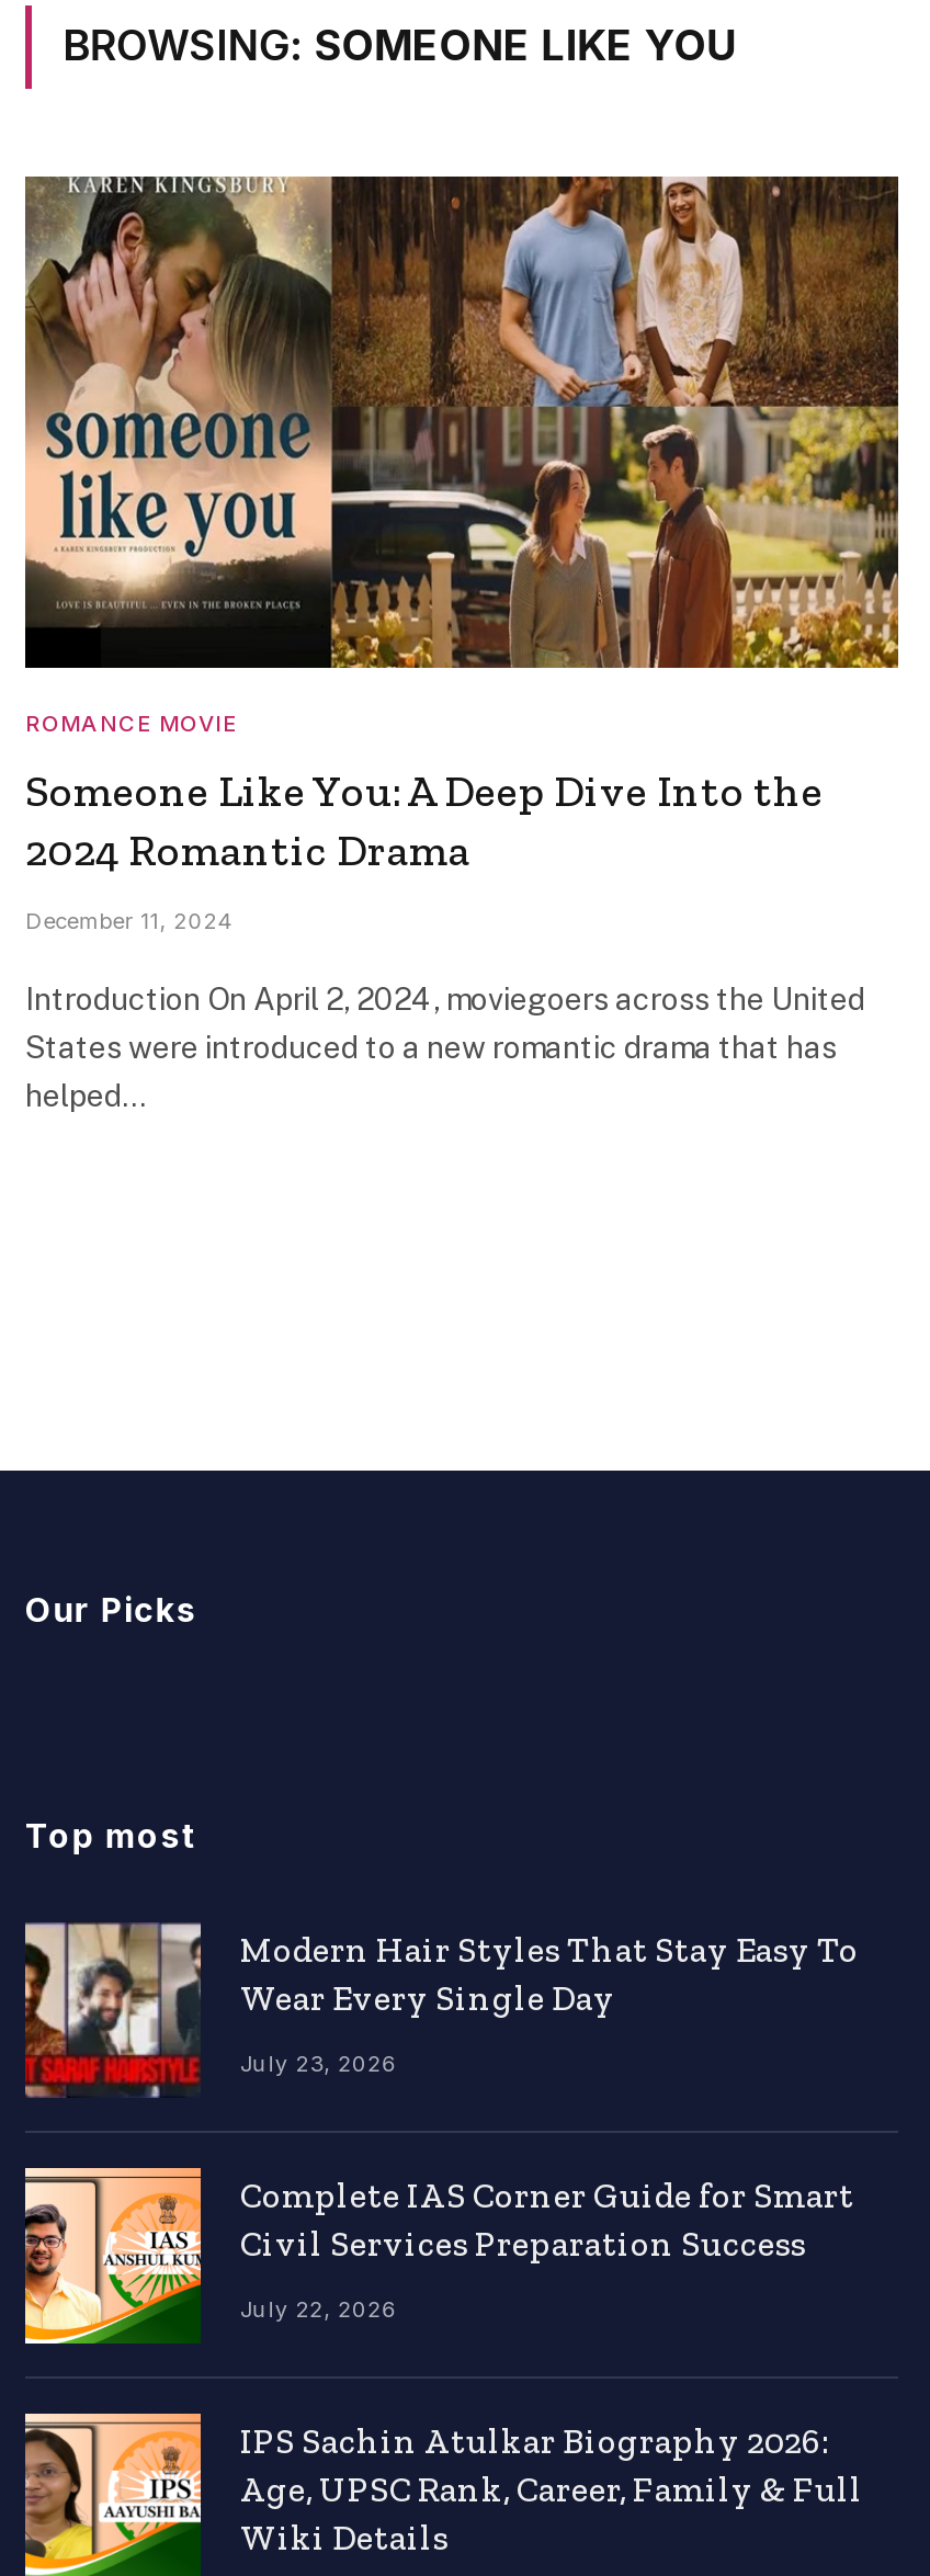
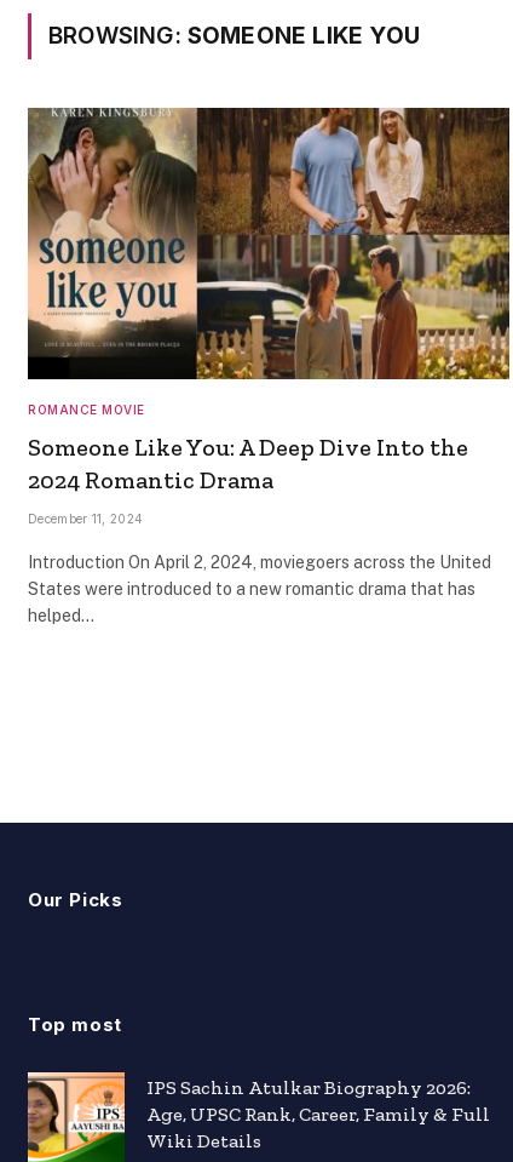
[23,1922,859,2321] [image] | Modern Hair Styles That Stay Easy To | Wear Every Single Day | July 23, 2026 | Complete IAS Corner Guide for Smart | Civil Services Preparation Success | July 22, 2026 -> none
[23,2166,203,2346] [image] -> none

